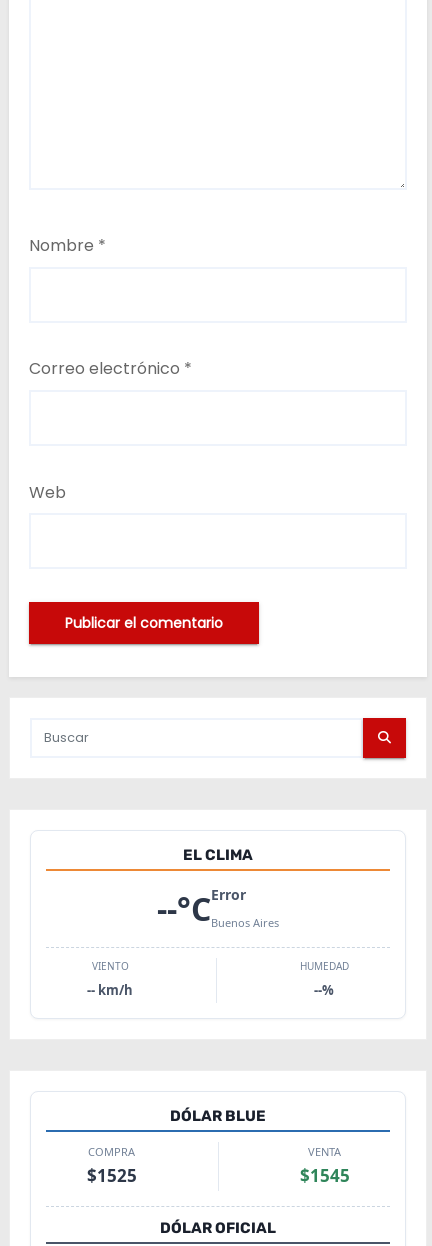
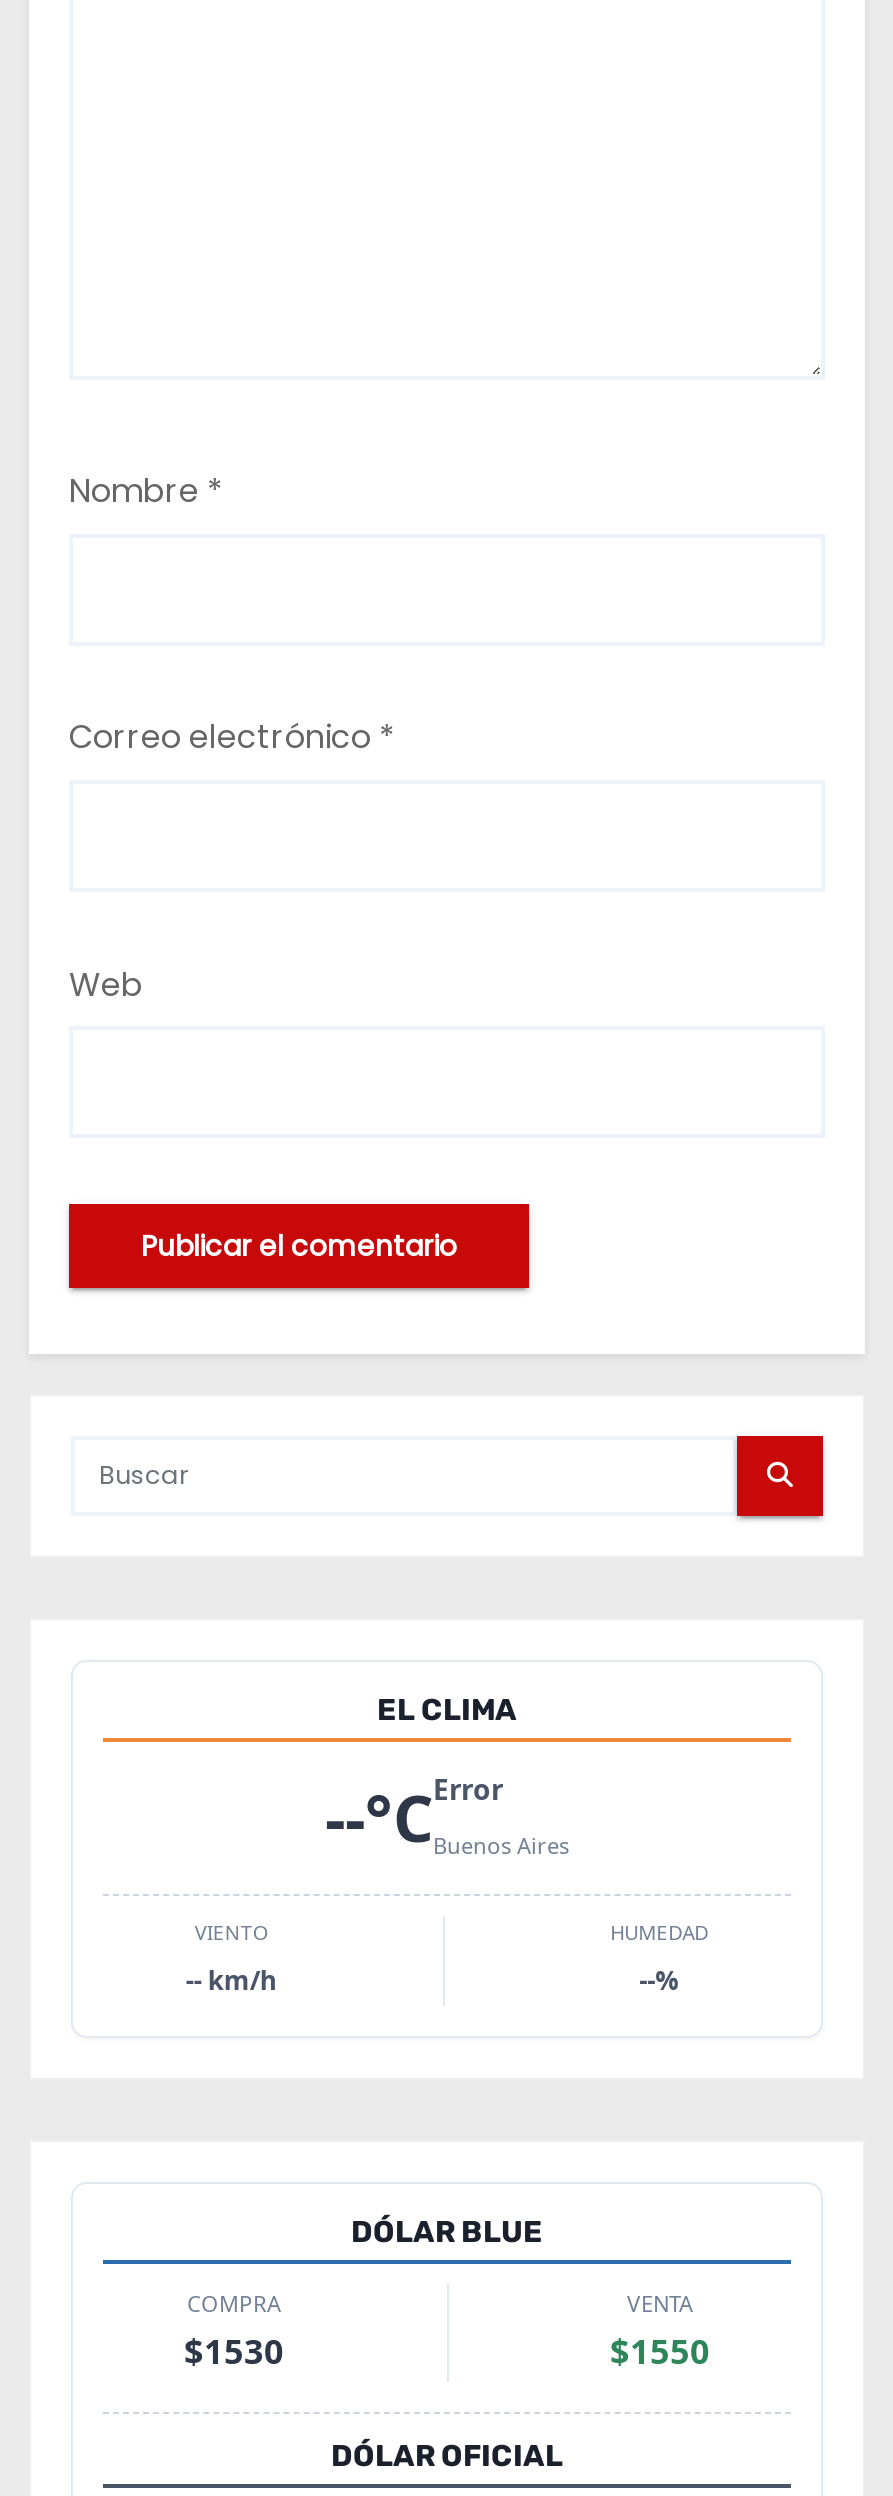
[86,1163,136,1186] $1525 -> [184,2327,284,2373] $1530
[299,1163,349,1186] $1545 -> [610,2327,710,2373] $1550

